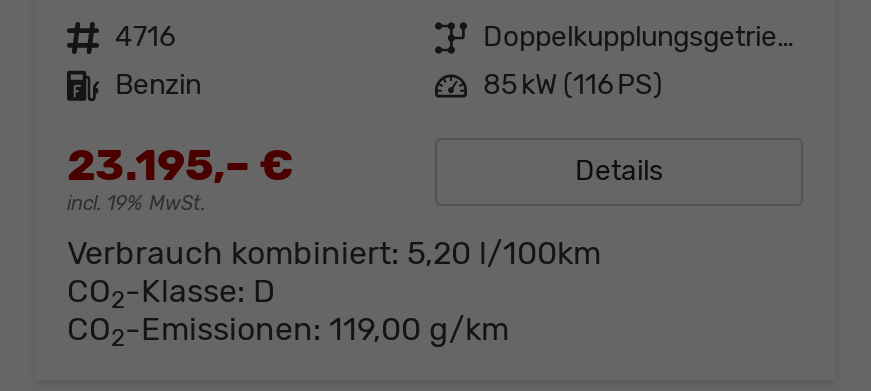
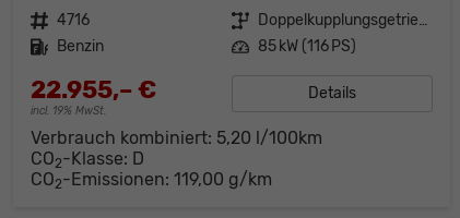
[67,137,293,191] 23.195,– € -> [31,75,156,104] 22.955,– €

